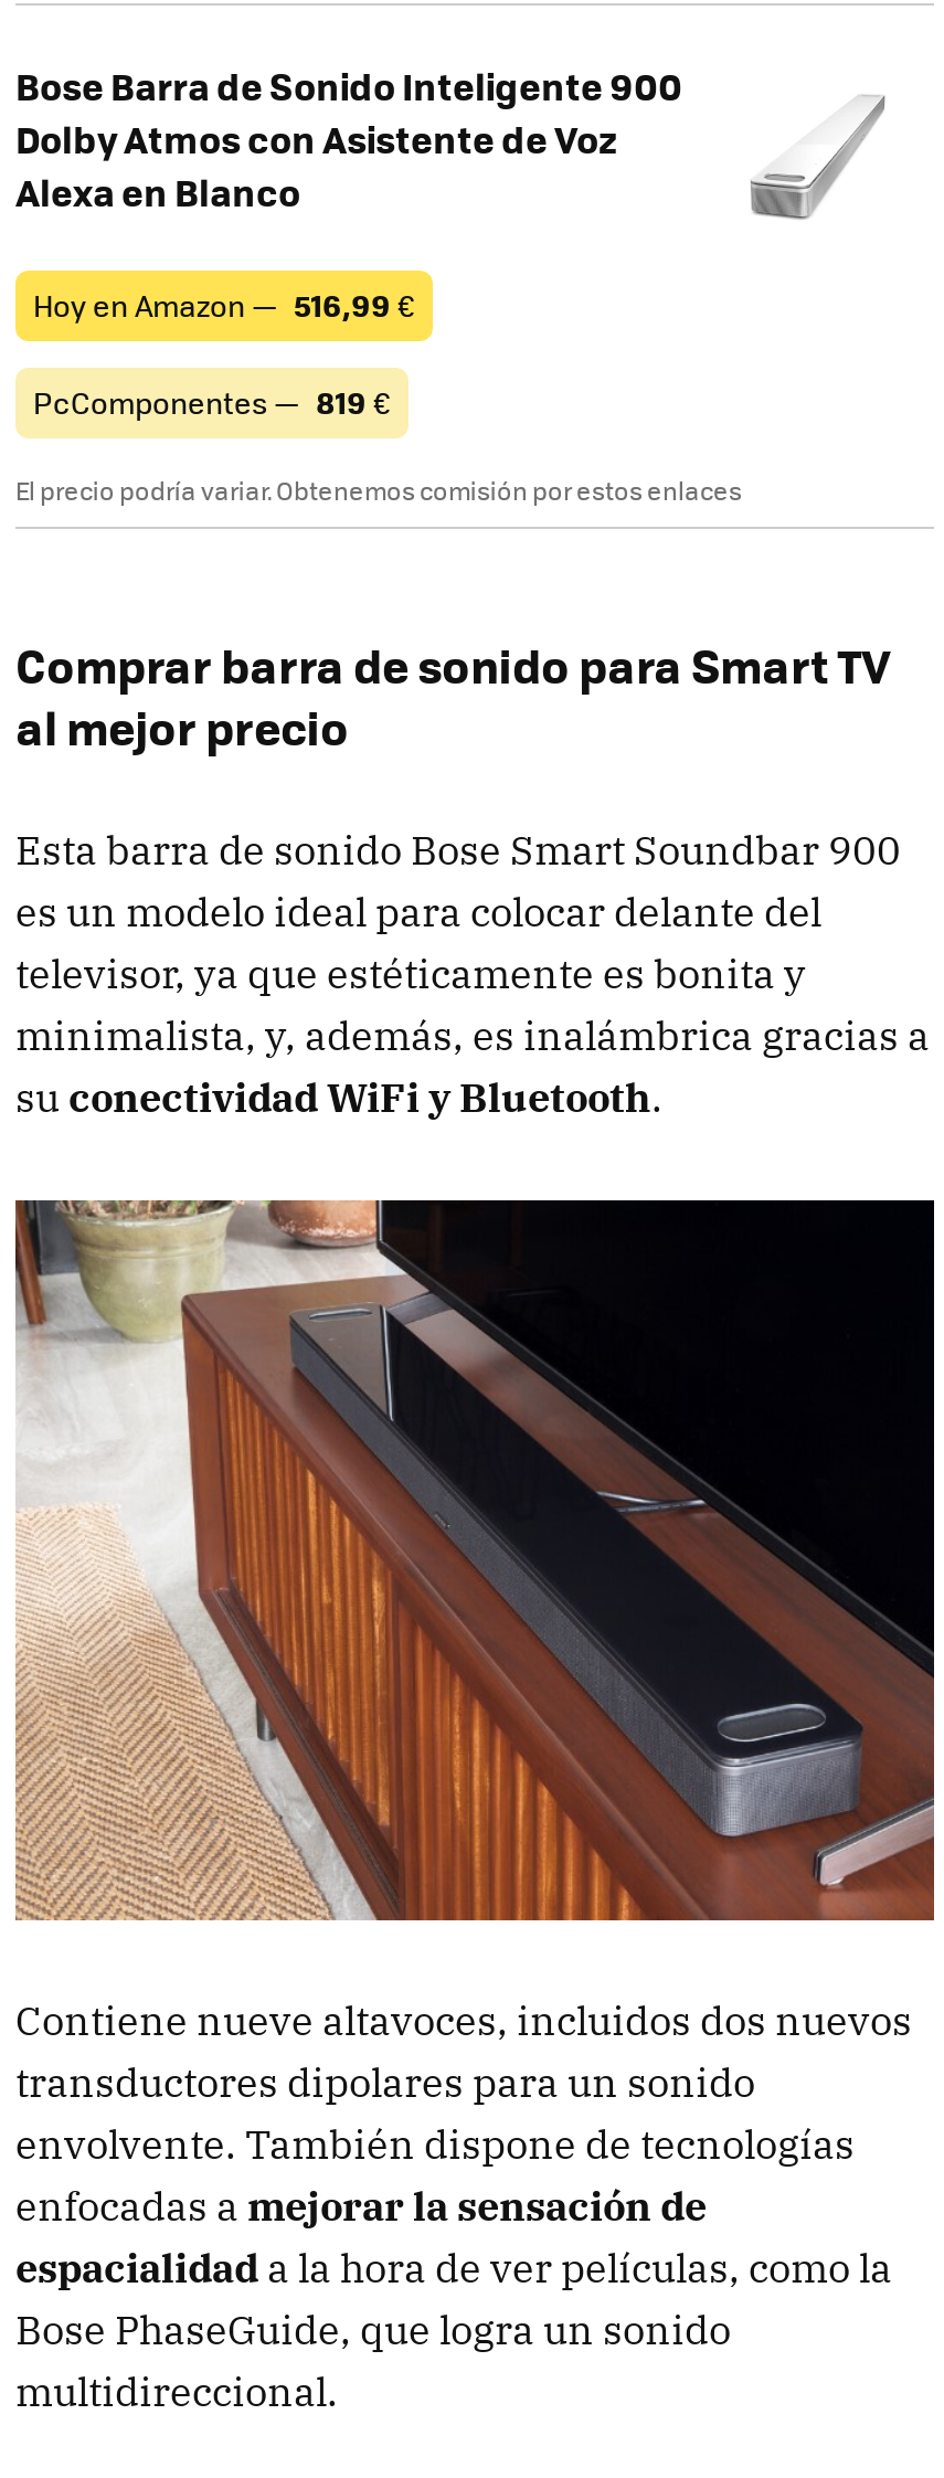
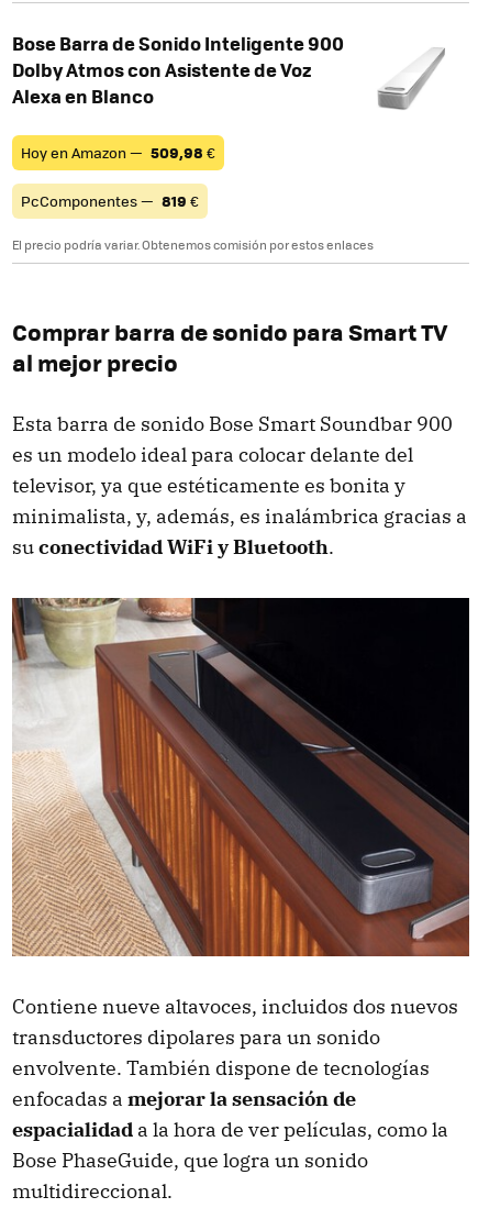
[33,283,415,325] Hoy en Amazon — 516,99 € -> [21,141,215,162] Hoy en Amazon — 509,98 €

